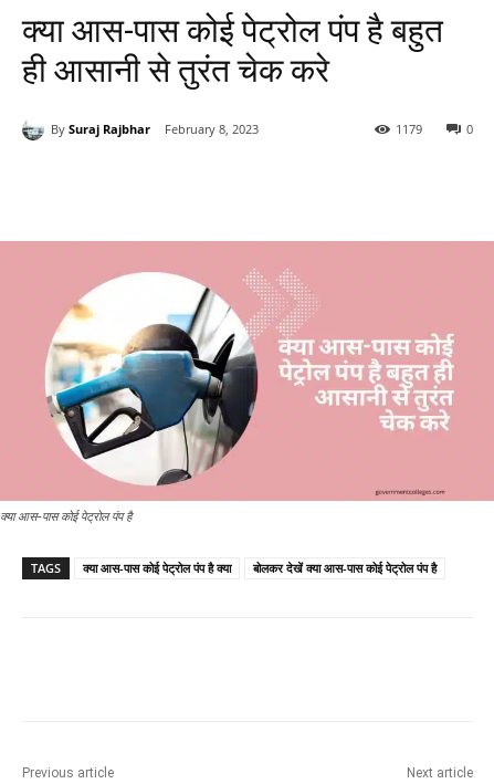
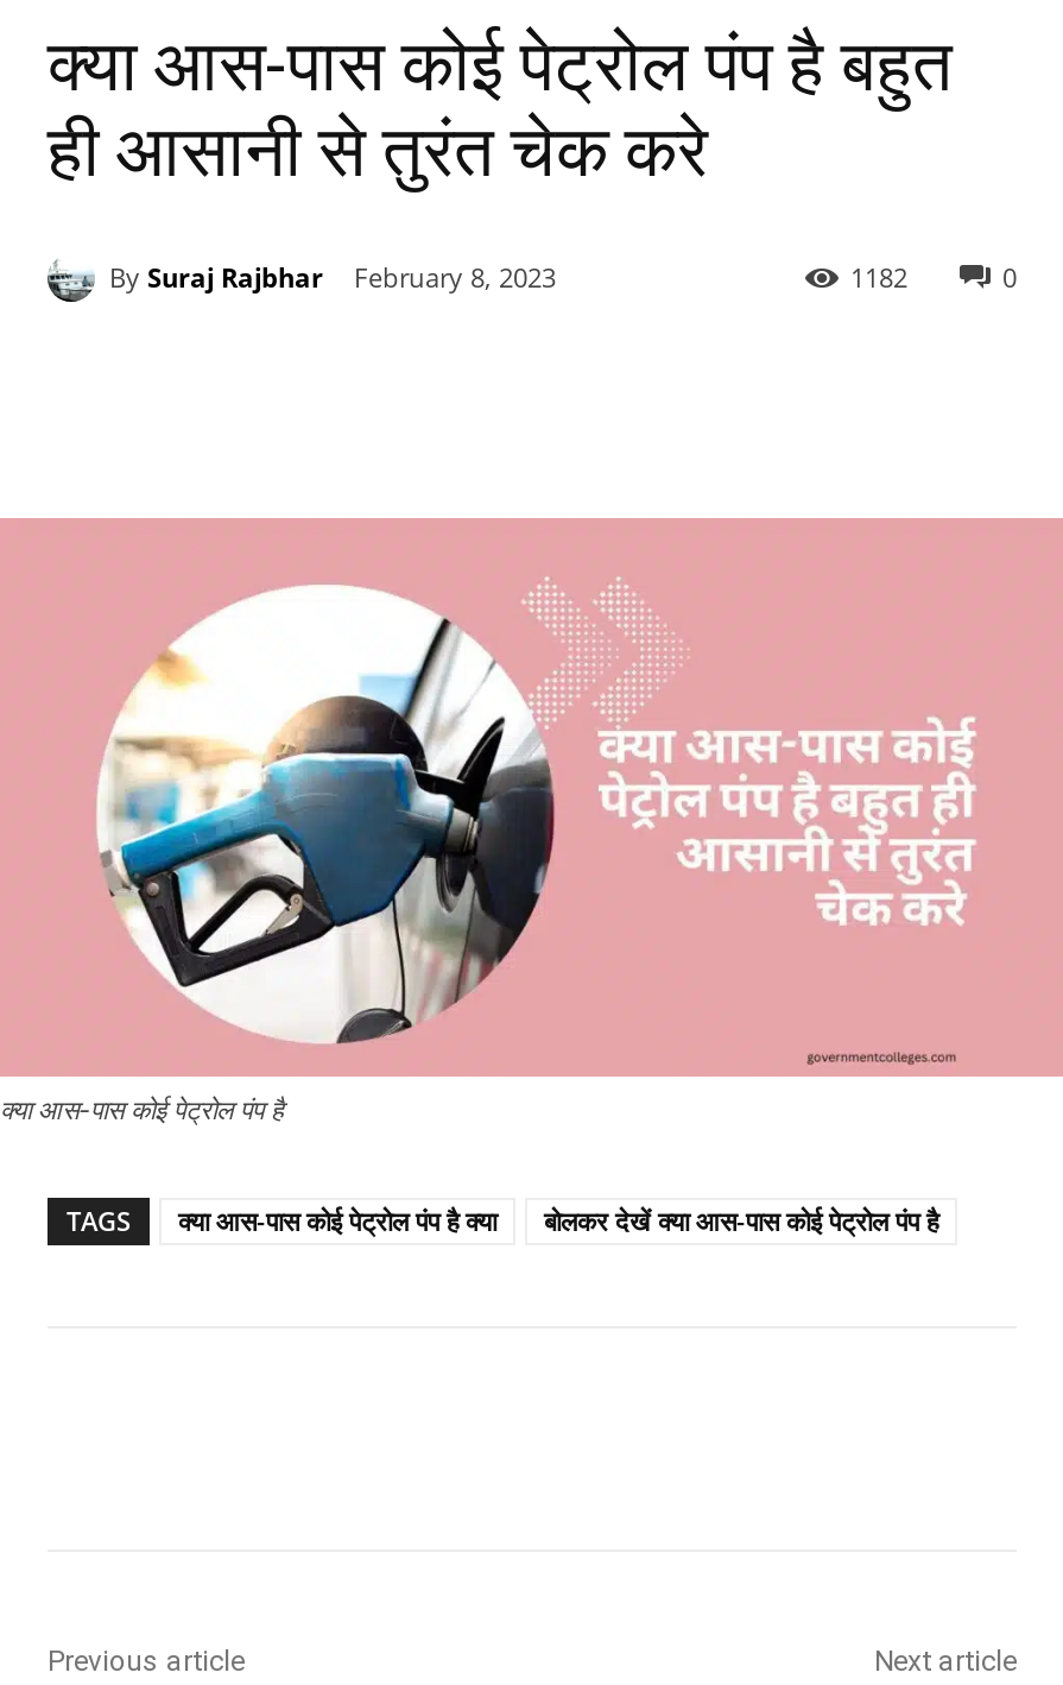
[396,121,422,137] 1179 -> [850,259,907,295] 1182

